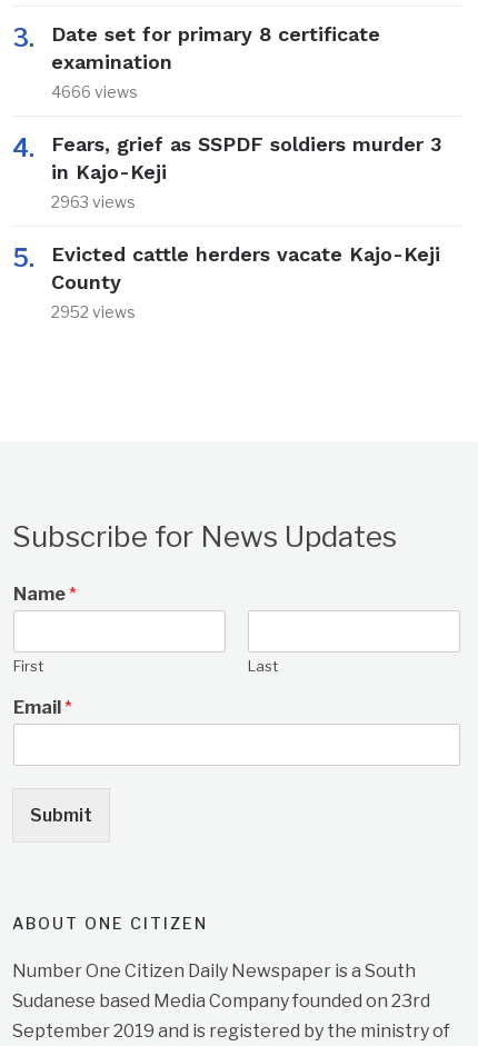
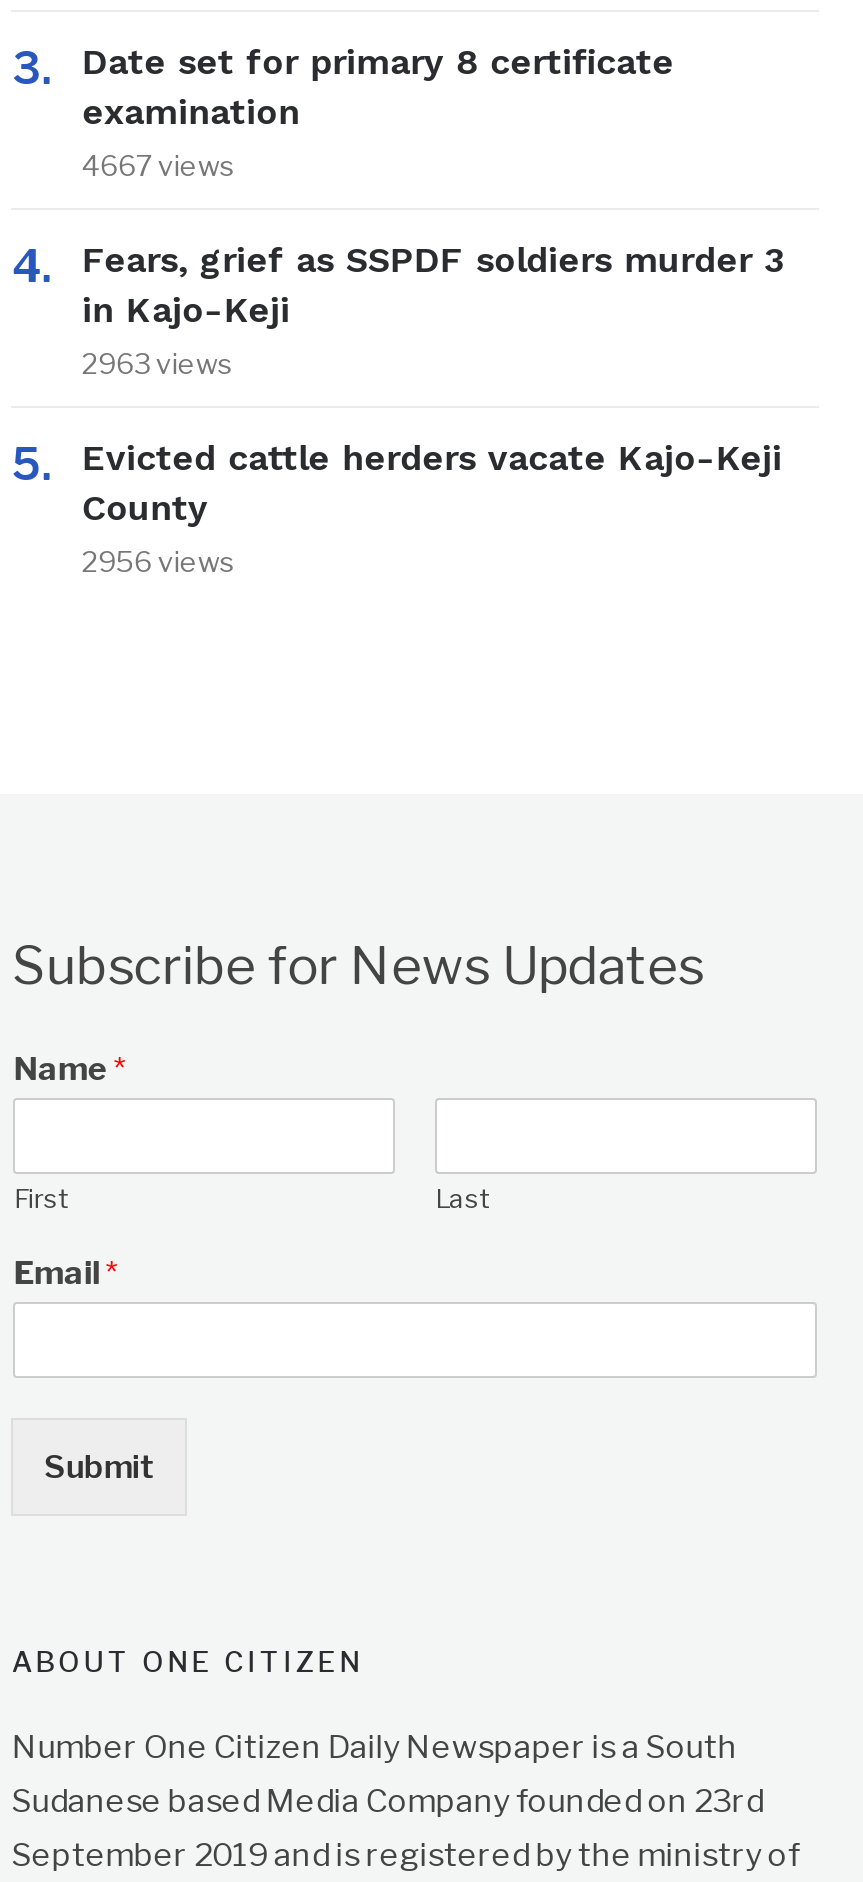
[52,82,138,101] 4666 views -> [82,148,236,182] 4667 views
[52,302,136,321] 2952 views -> [82,544,236,578] 2956 views

